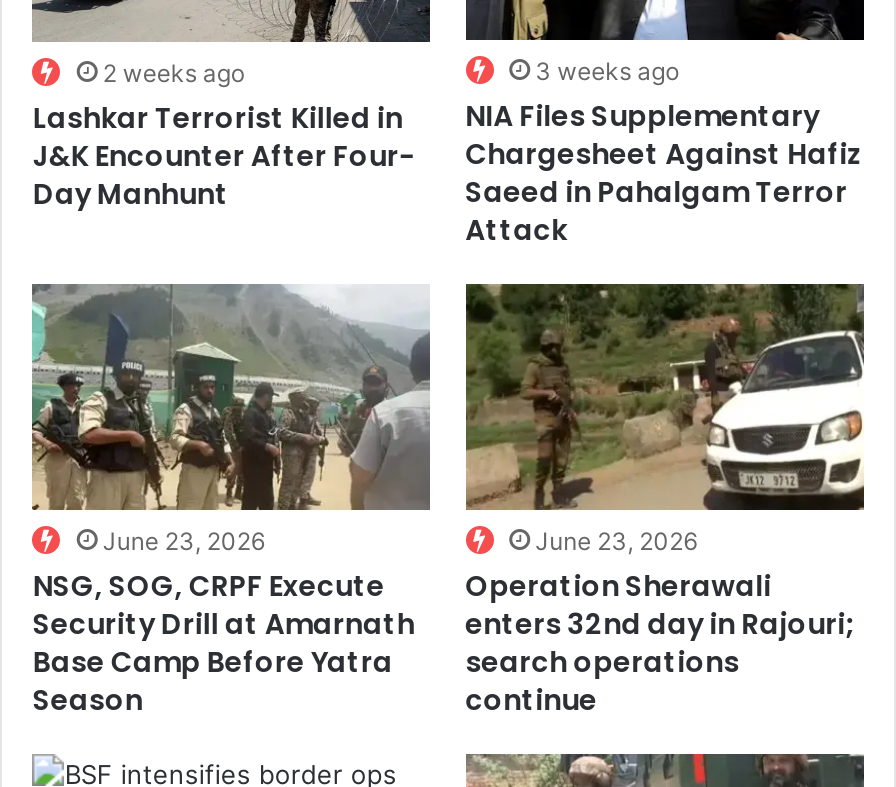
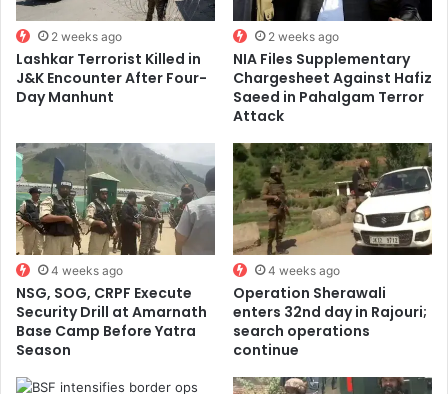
[535,57,679,87] 3 weeks ago -> [268,29,339,44] 2 weeks ago
[103,526,265,556] June 23, 2026 -> [51,263,123,278] 4 weeks ago
[535,526,697,556] June 23, 2026 -> [268,263,340,278] 4 weeks ago

